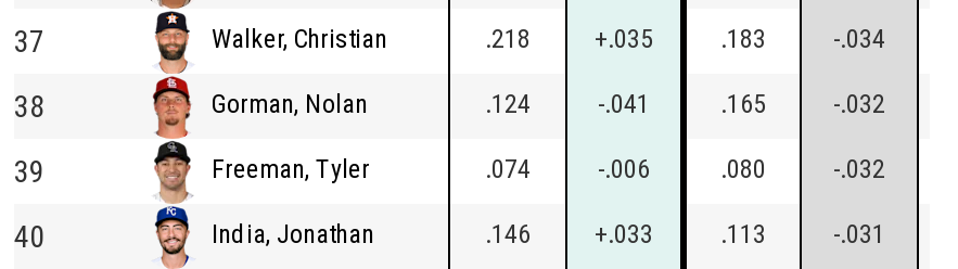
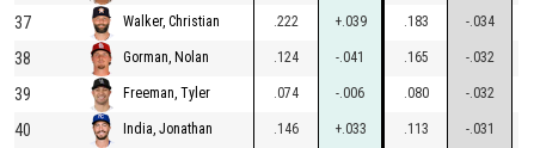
[485,23,531,53] .218 -> [274,13,299,29] .222
[595,23,653,53] +.035 -> [334,13,366,29] +.039

